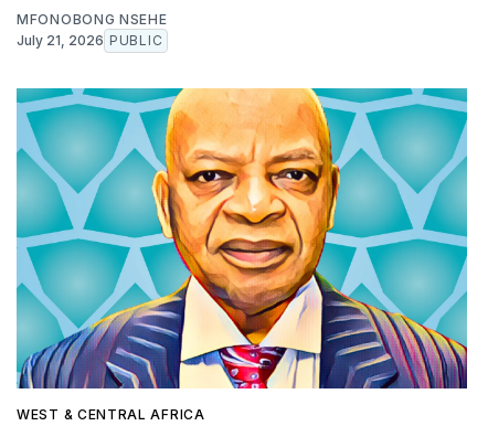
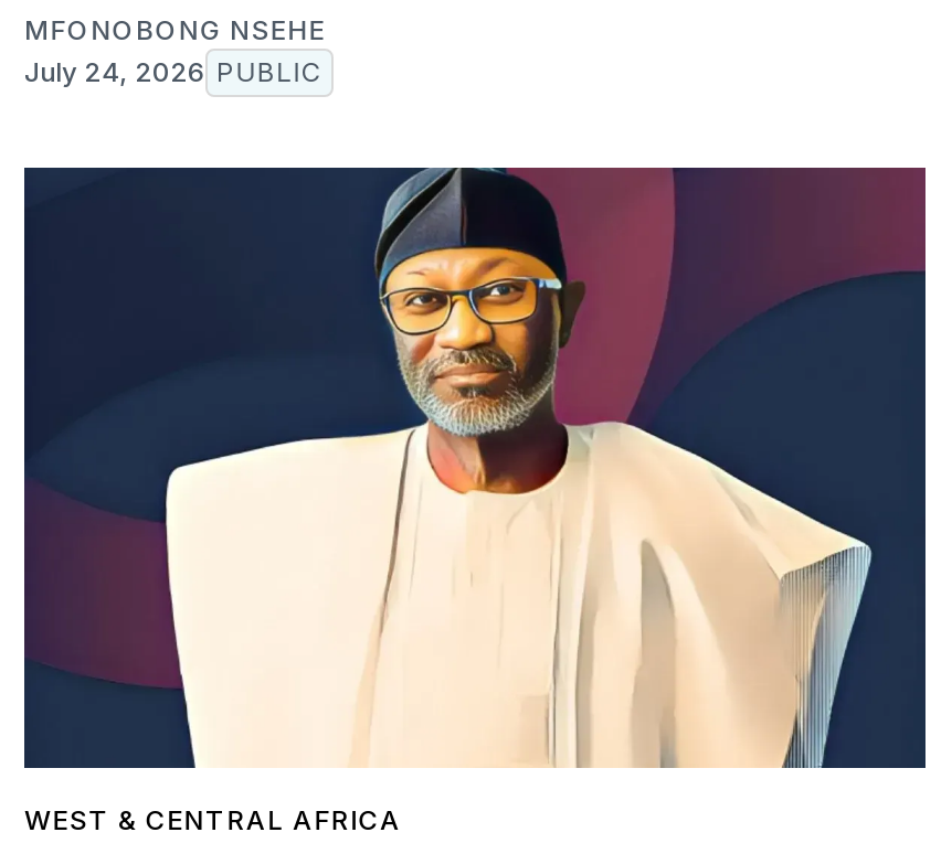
[17,32,163,49] July 21, 2026 PUBLIC -> [24,55,323,88] July 24, 2026 PUBLIC
[15,87,468,390] [image] -> [22,166,928,770] [image]

